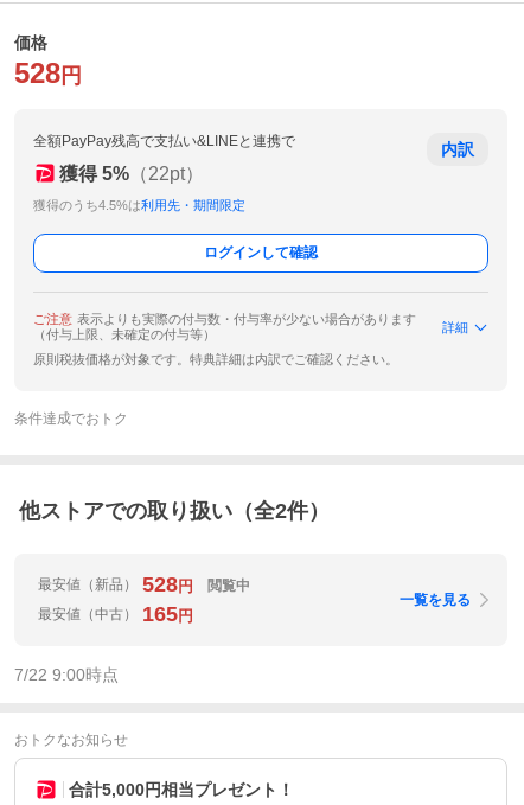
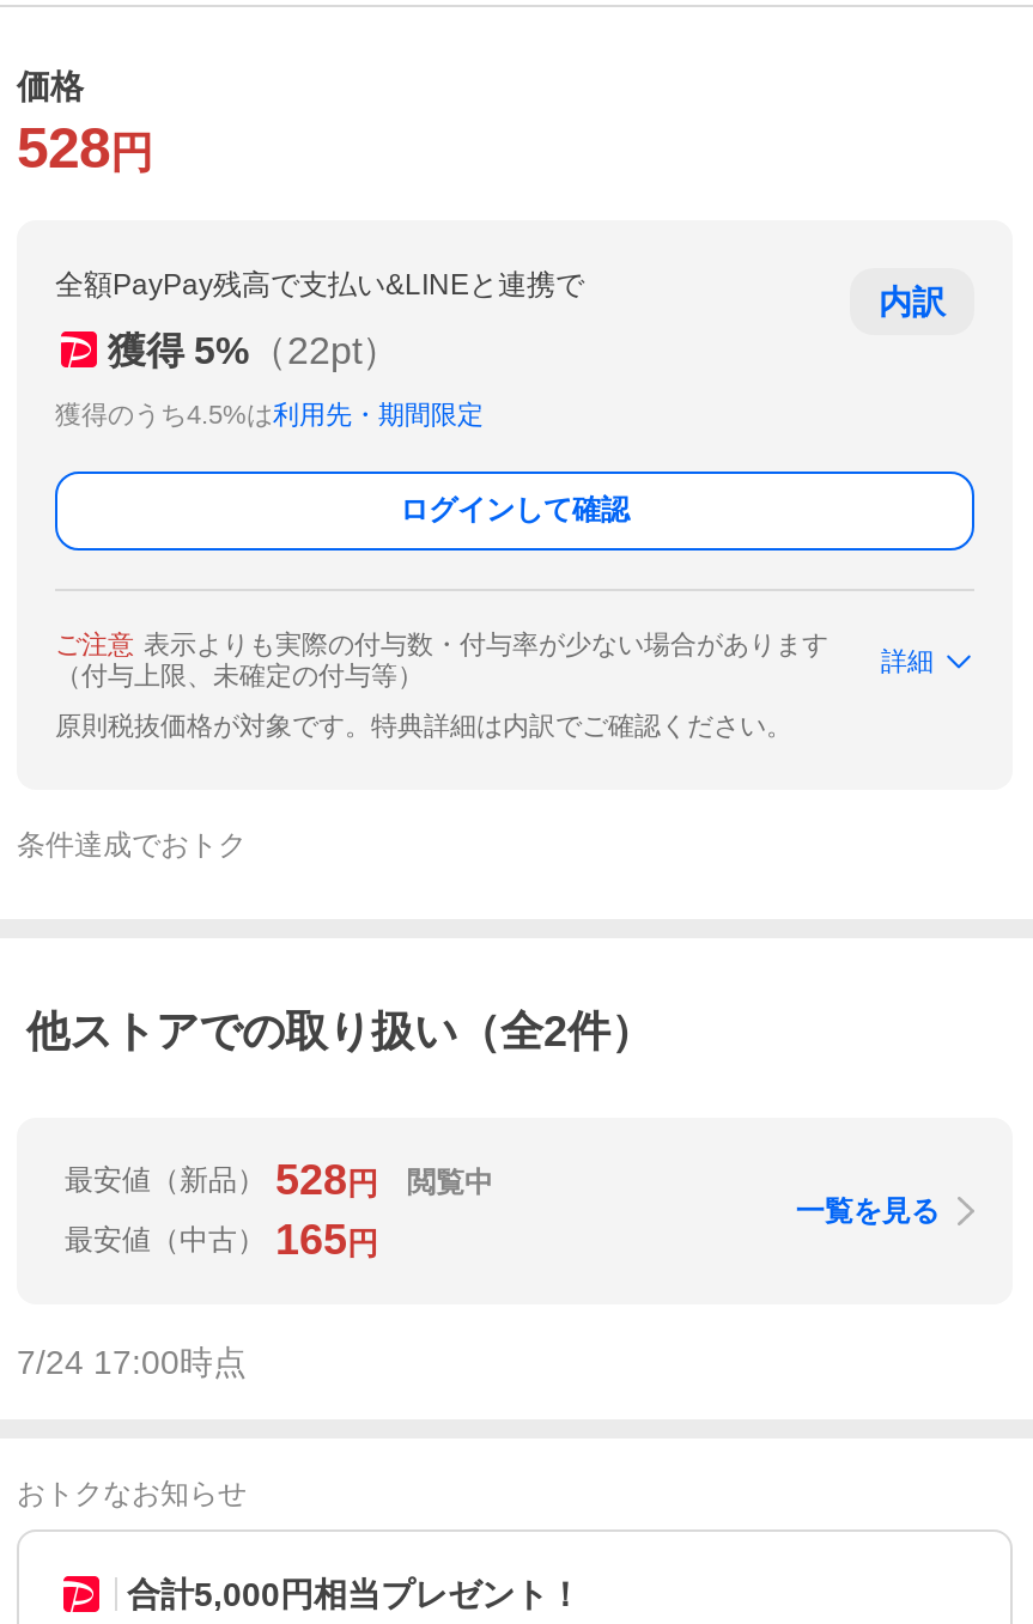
[14,665,119,684] 7/22 9:00時点 -> [17,1343,247,1381] 7/24 17:00時点

